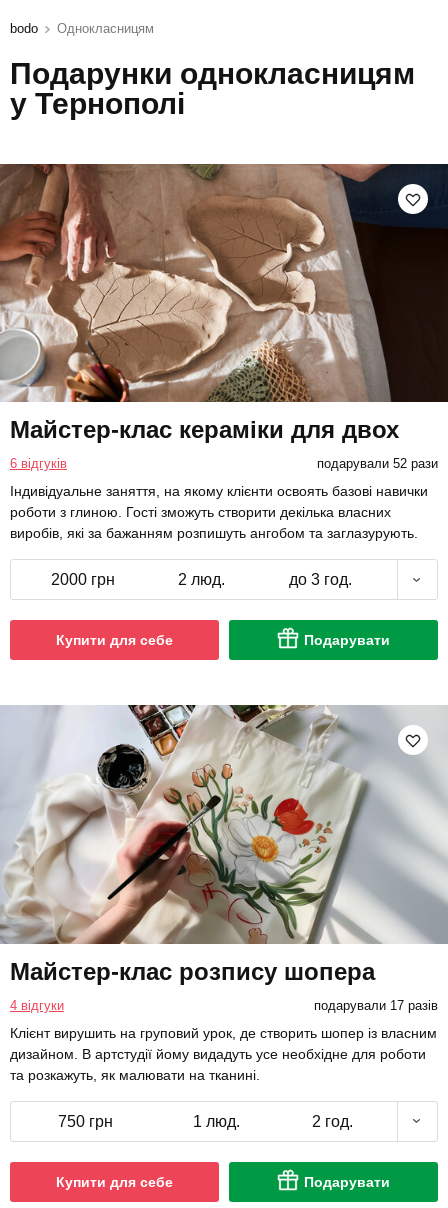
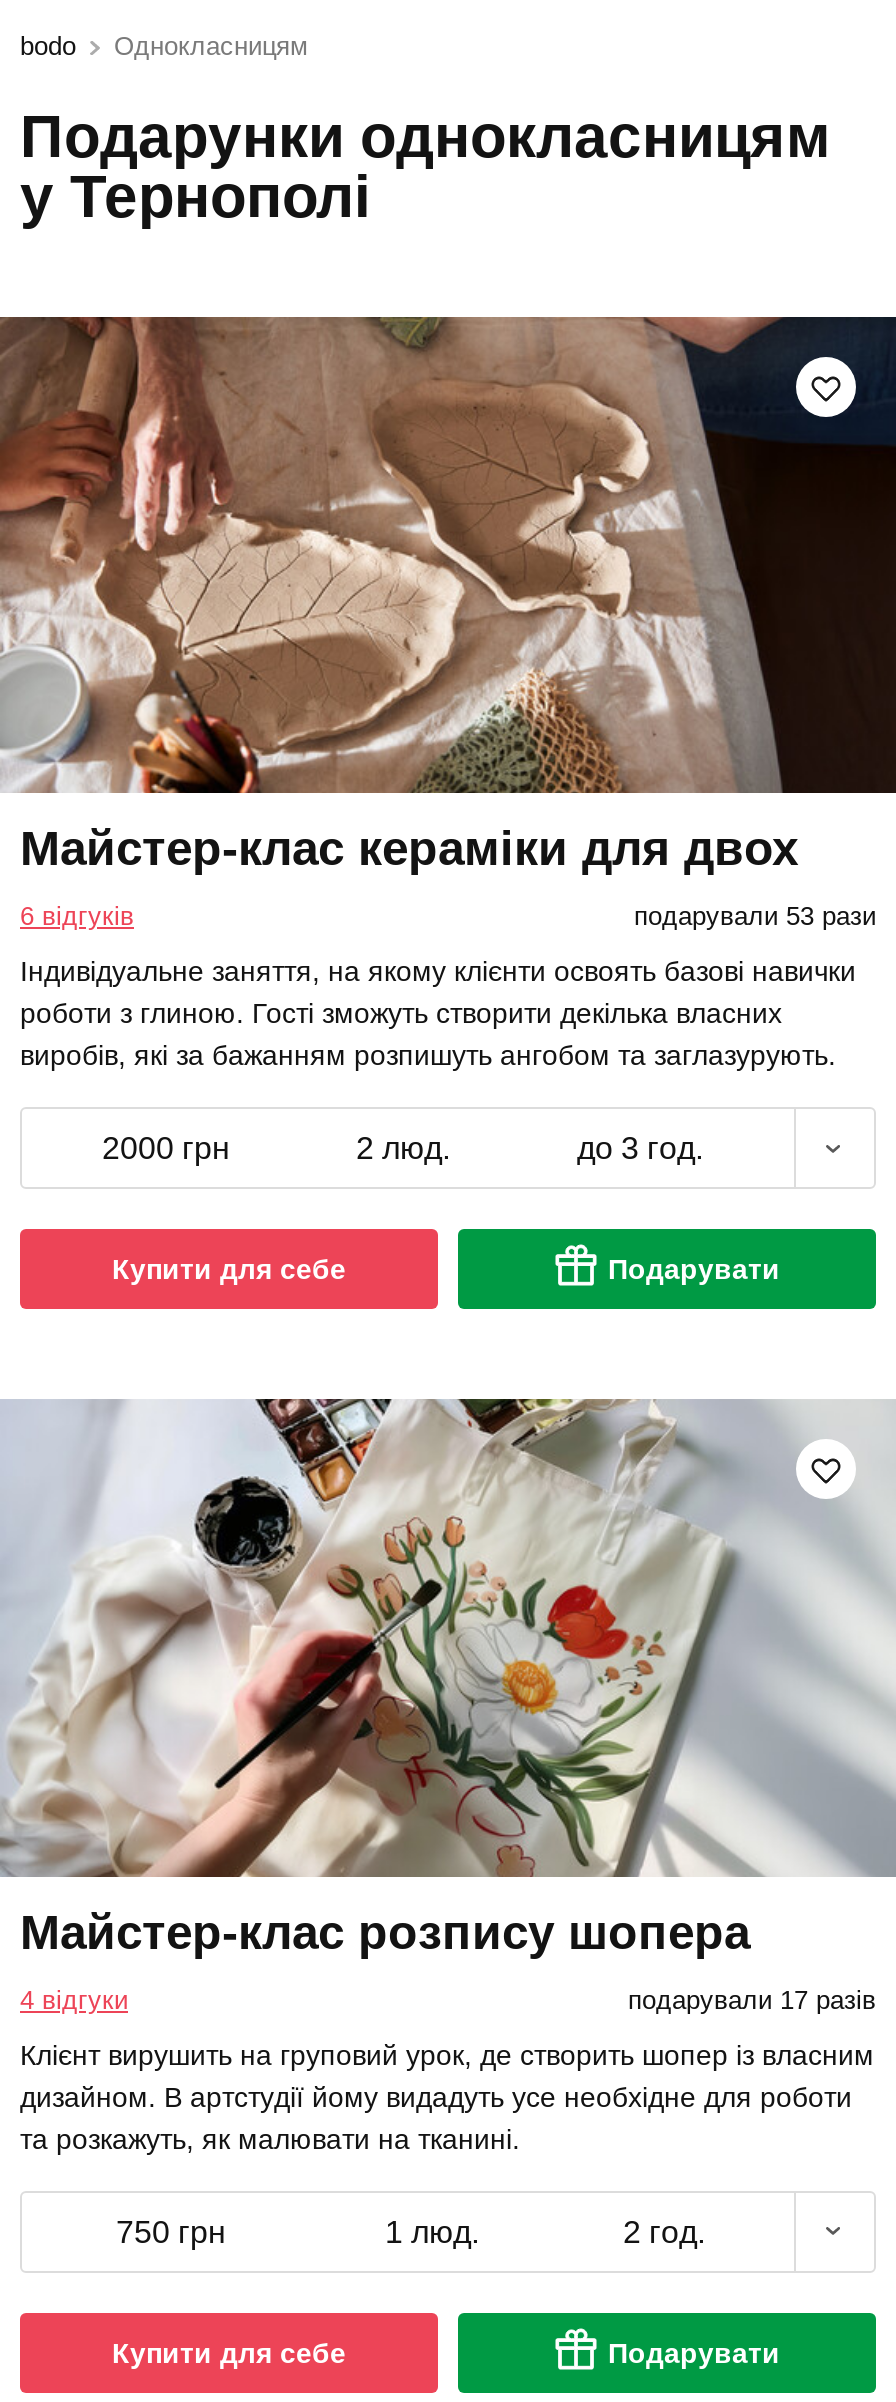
[317,456,438,471] подарували 52 рази -> [634,902,876,932] подарували 53 рази

